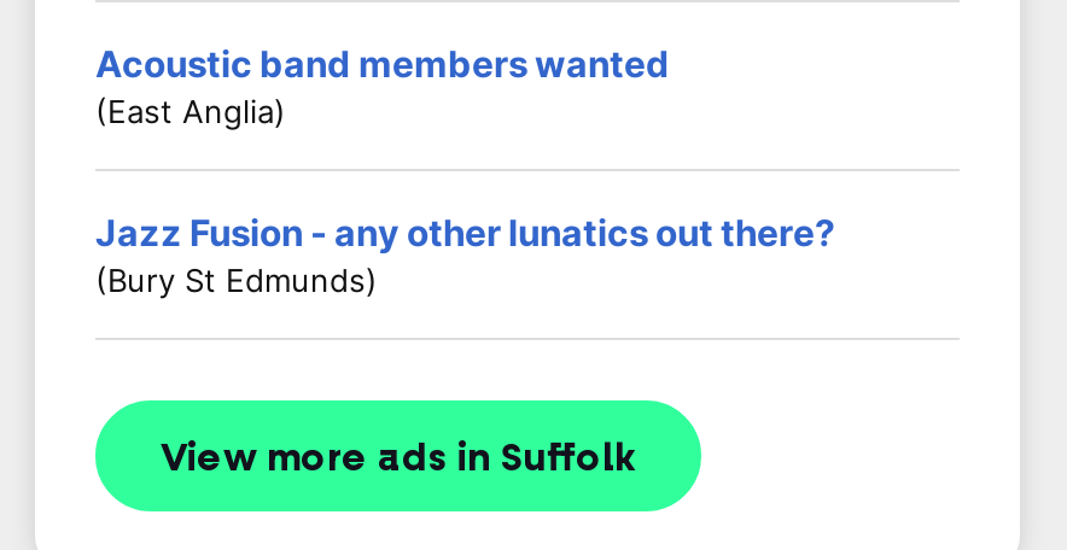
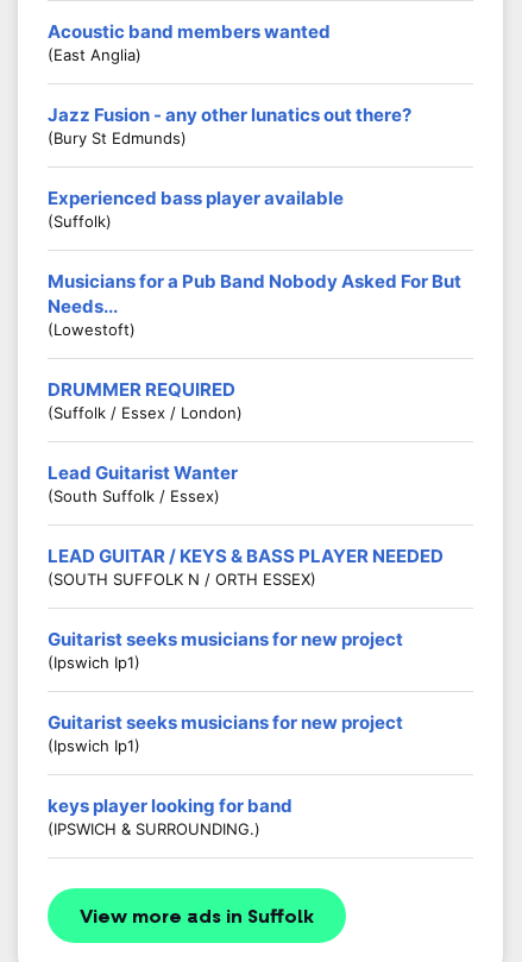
none -> [48,187,461,838] Experienced bass player available | (Suffolk) | Musicians for a Pub Band Nobody Asked For But | Needs... | (Lowestoft) | DRUMMER REQUIRED | (Suffolk / Essex / London) | Lead Guitarist Wanter | (South Suffolk / Essex) | LEAD GUITAR / KEYS & BASS PLAYER NEEDED | (SOUTH SUFFOLK N / ORTH ESSEX) | Guitarist seeks musicians for new project | (Ipswich Ip1) | Guitarist seeks musicians for new project | (Ipswich Ip1) | keys player looking for band | (IPSWICH & SURROUNDING.)

